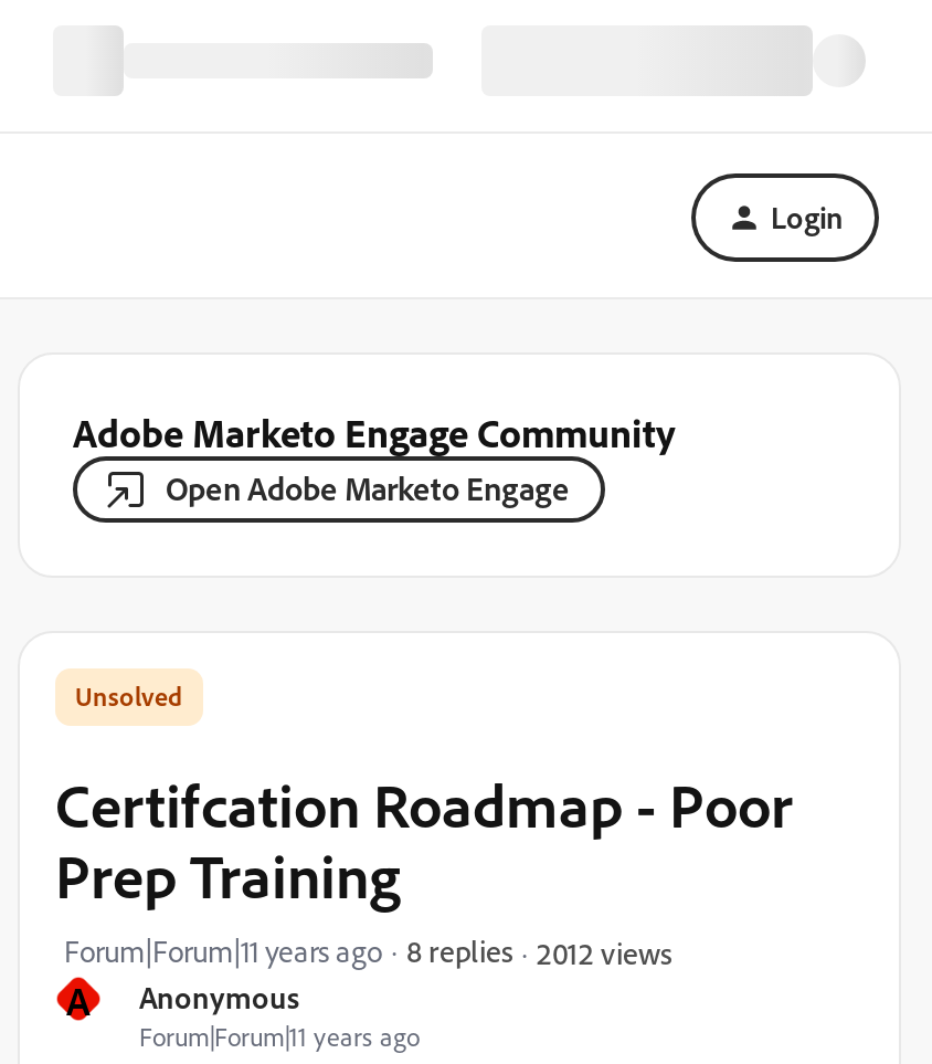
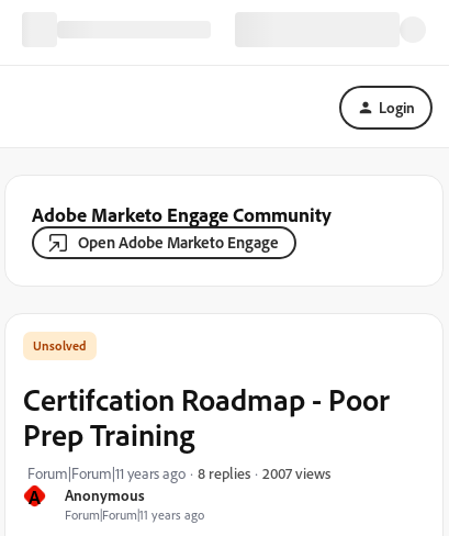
[537,933,671,970] 2012 views -> [262,463,330,482] 2007 views

